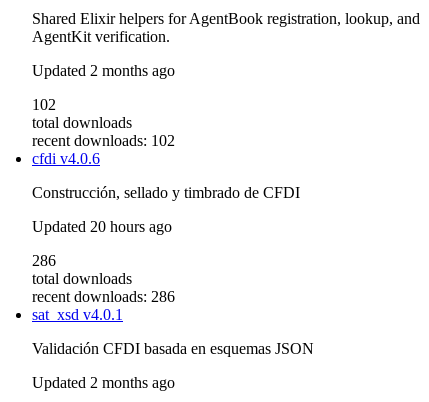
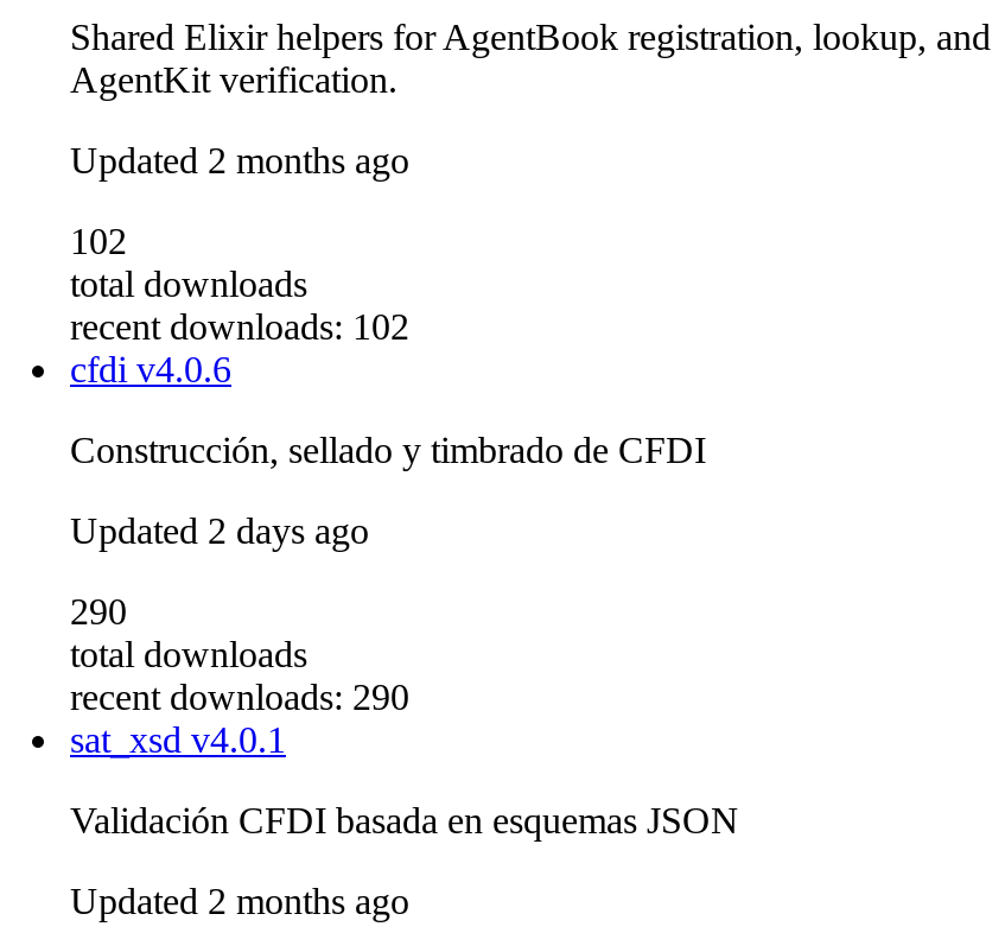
[32,218,172,235] Updated 20 hours ago -> [70,511,369,552] Updated 2 days ago
[32,252,56,269] 286 -> [70,592,127,632] 290
[32,288,175,305] recent downloads: 286 -> [70,678,409,718] recent downloads: 290

